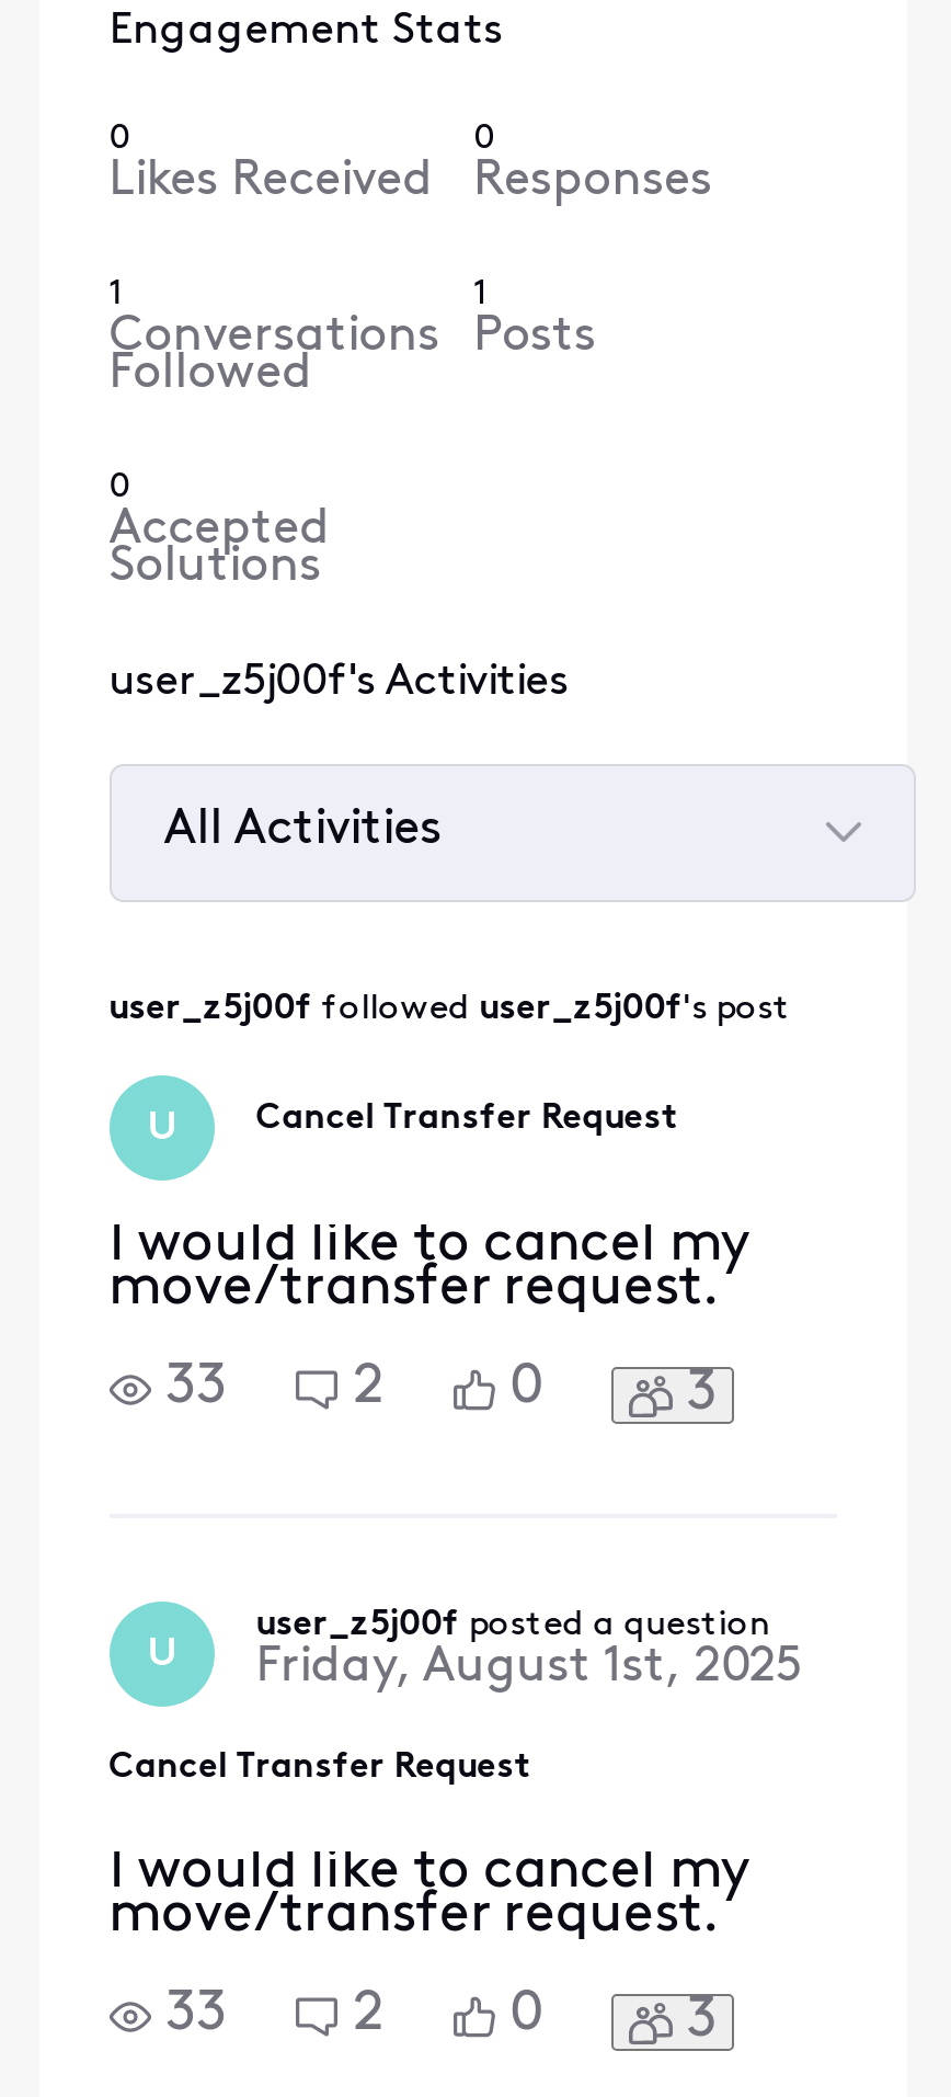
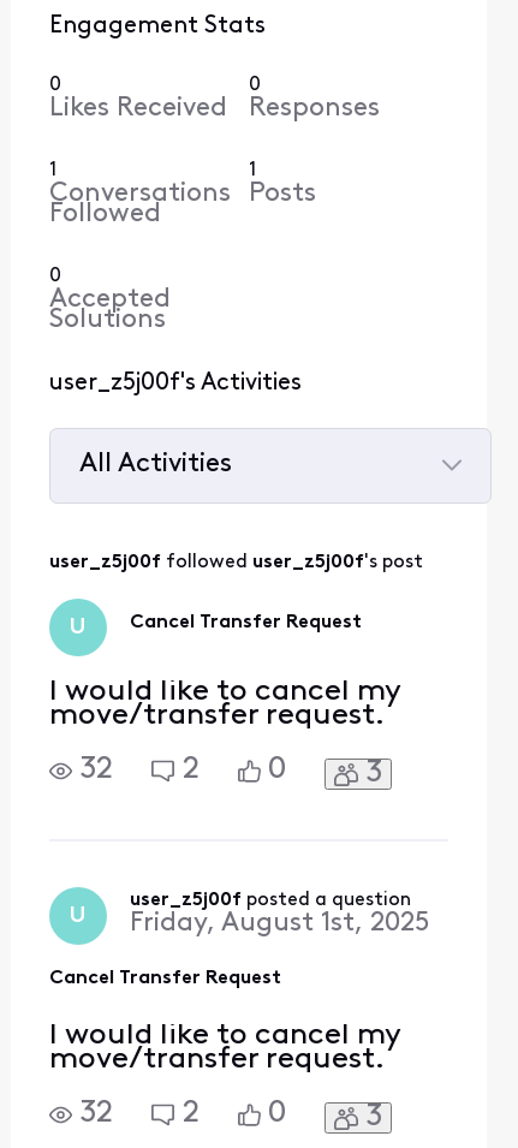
[165,1361,226,1416] 33 -> [80,755,113,785] 32
[165,1988,226,2043] 33 -> [80,1099,113,1129] 32

